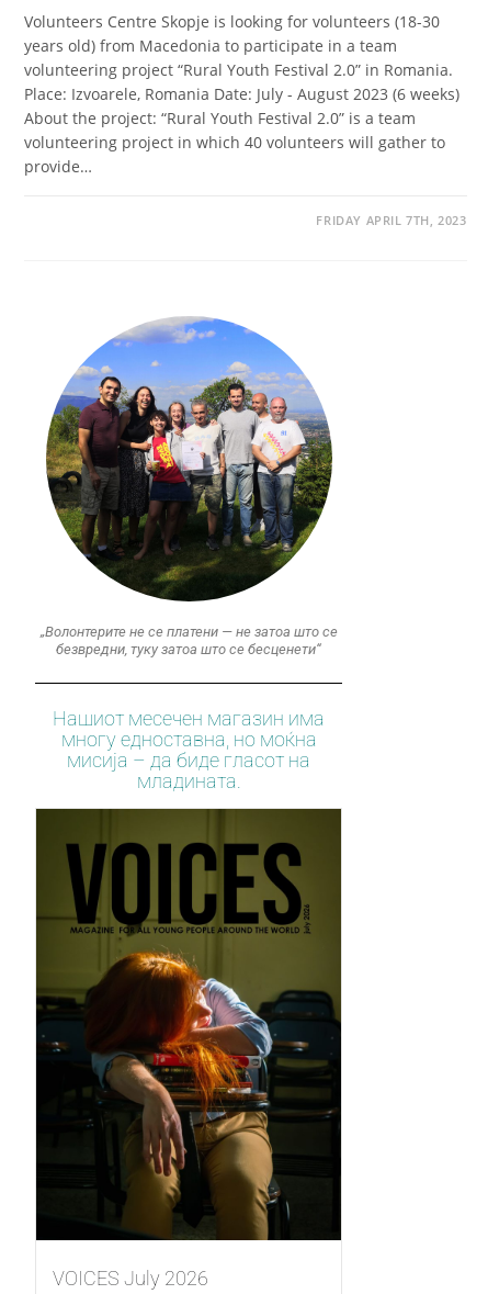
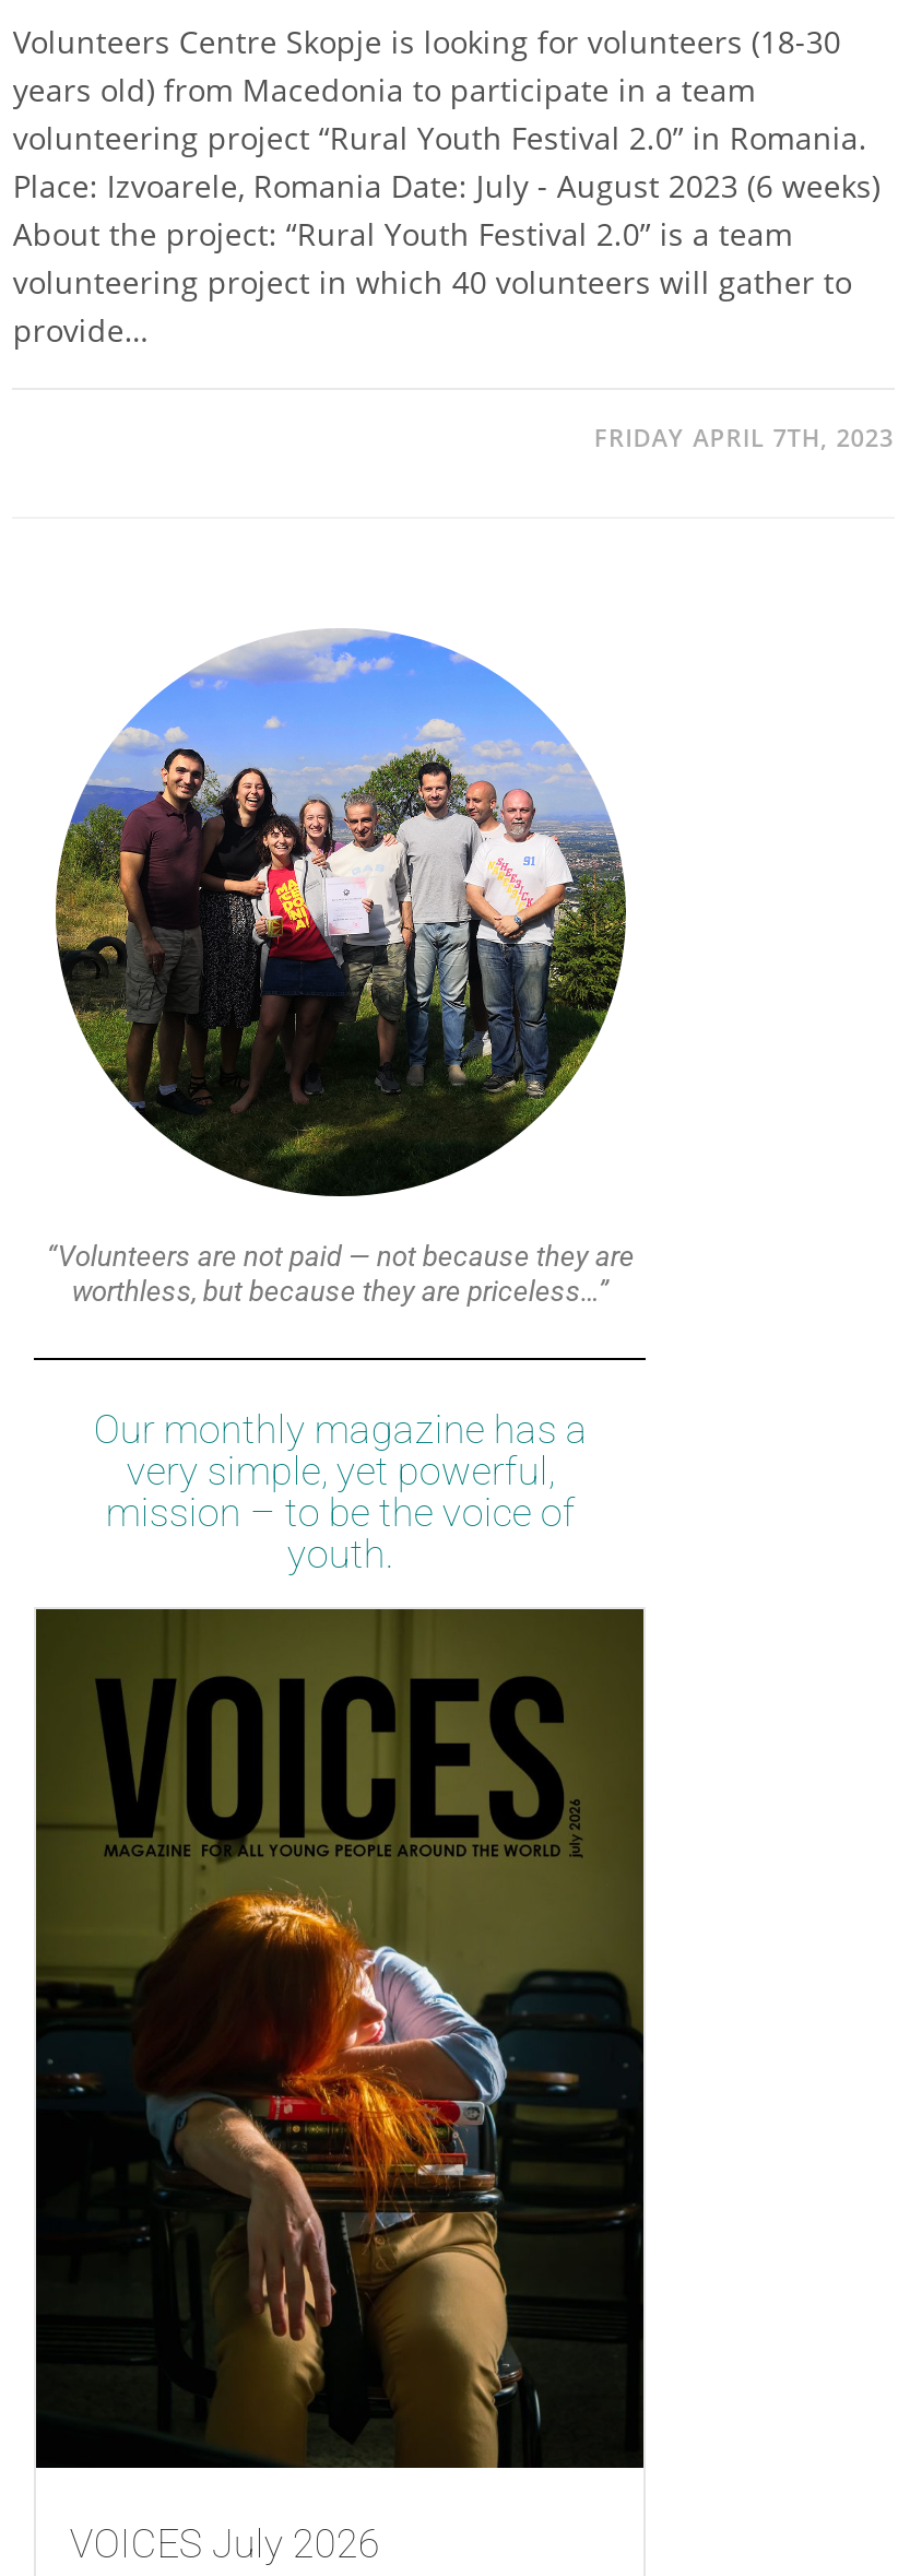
[40,623,338,657] „Волонтерите не се платени — не затоа што се | безвредни, туку затоа што се бесценети“ -> [47,1241,634,1309] “Volunteers are not paid — not because they are | worthless, but because they are priceless…”
[53,707,325,792] Нашиот месечен магазин има | многу едноставна, но моќна | мисија – да биде гласот на | младината. -> [94,1407,588,1577] Our monthly magazine has a | very simple, yet powerful, | mission – to be the voice of | youth.

